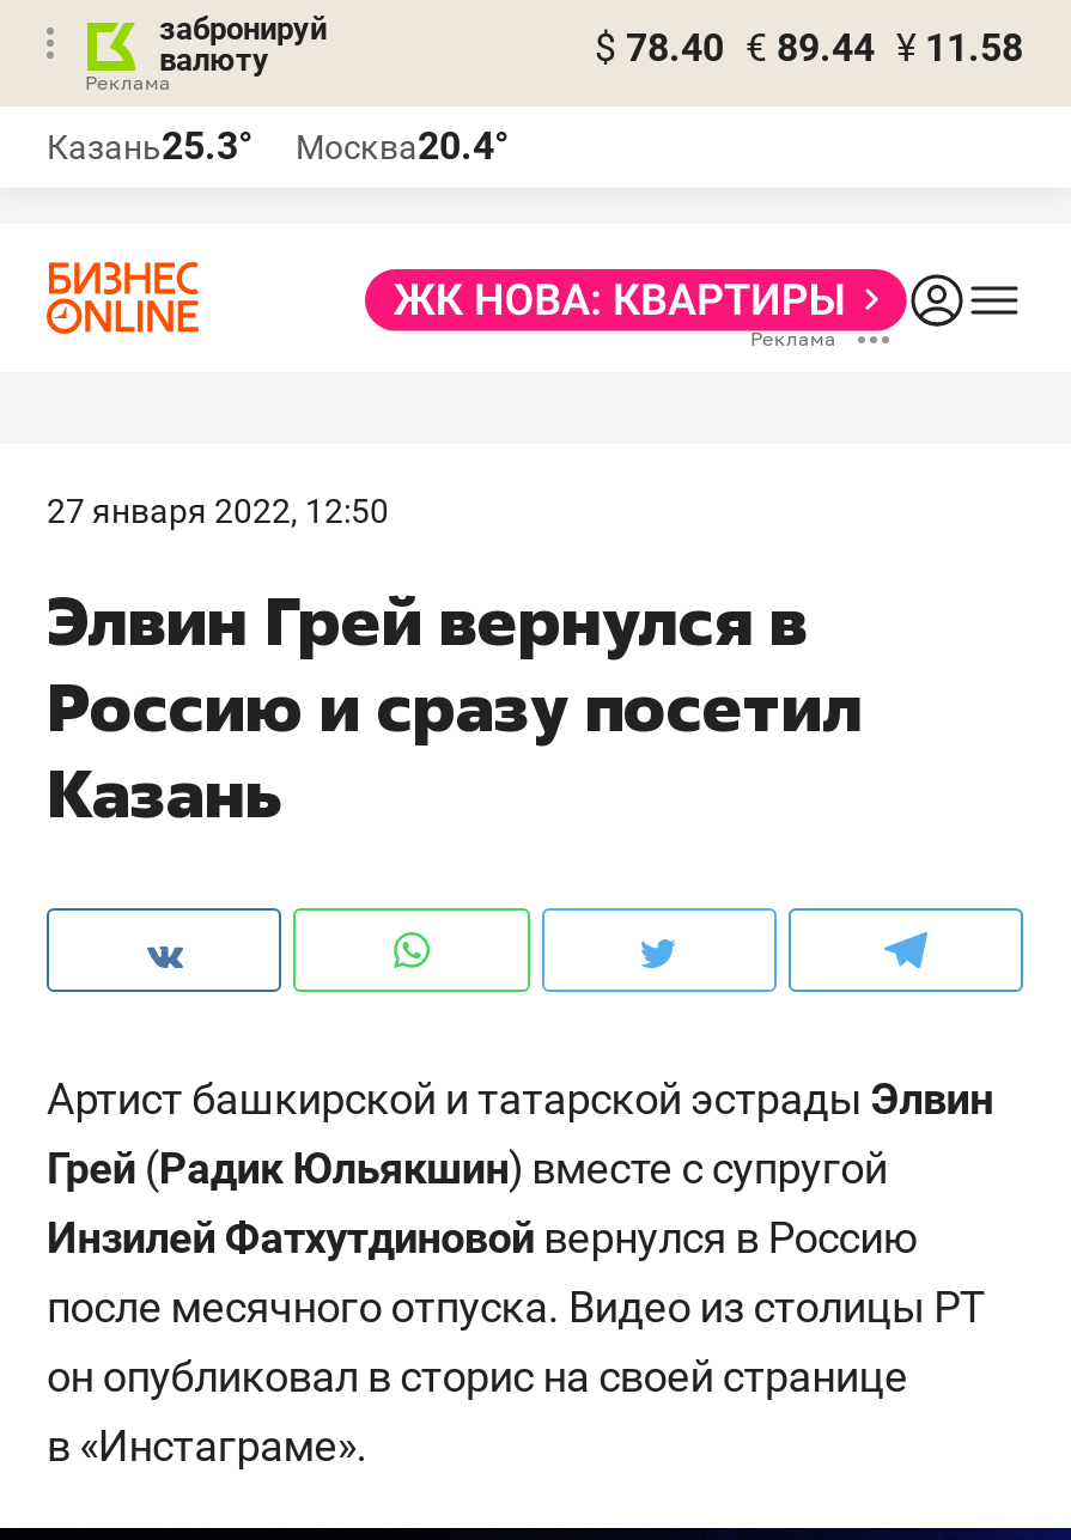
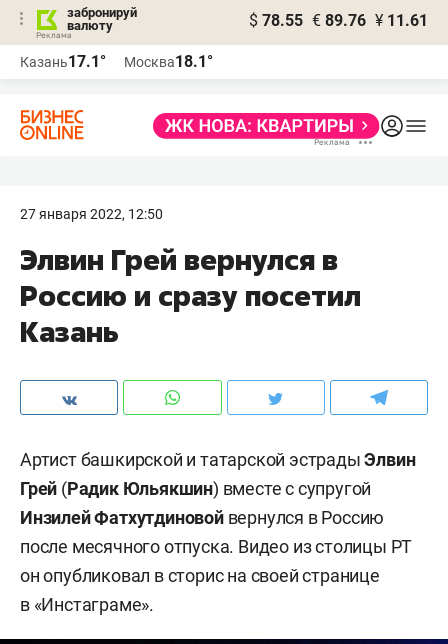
[595,25,1023,71] $ 78.40 € 89.44 ¥ 11.58 -> [249,11,428,30] $ 78.55 € 89.76 ¥ 11.61
[47,123,252,169] Казань25.3° -> [20,52,106,71] Казань17.1°
[296,123,509,169] Москва20.4° -> [124,52,213,71] Москва18.1°

